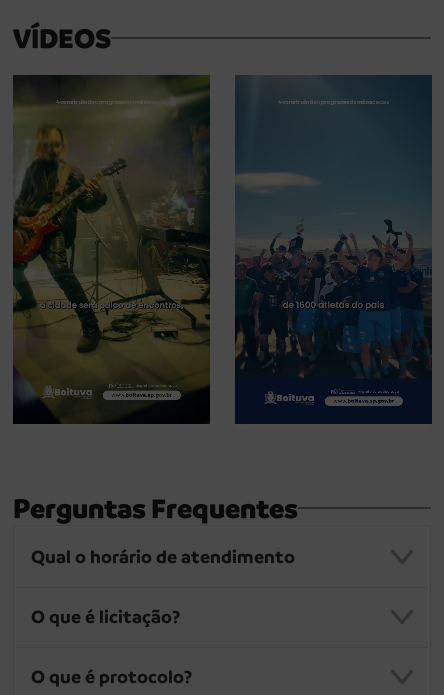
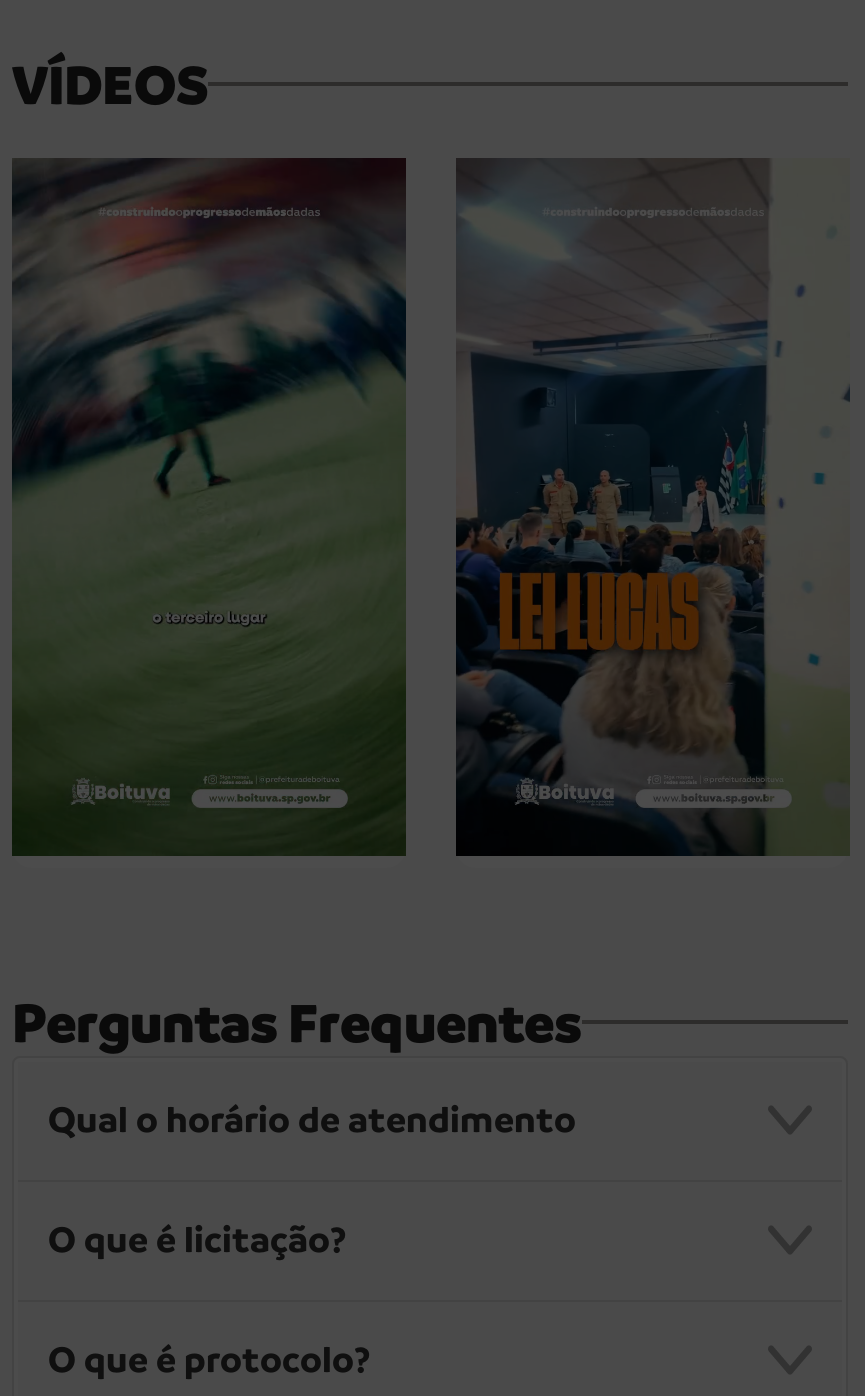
[12,75,211,425] [image] -> [10,157,408,857] [image]
[235,74,433,424] [image] -> [454,157,850,857] [image]

